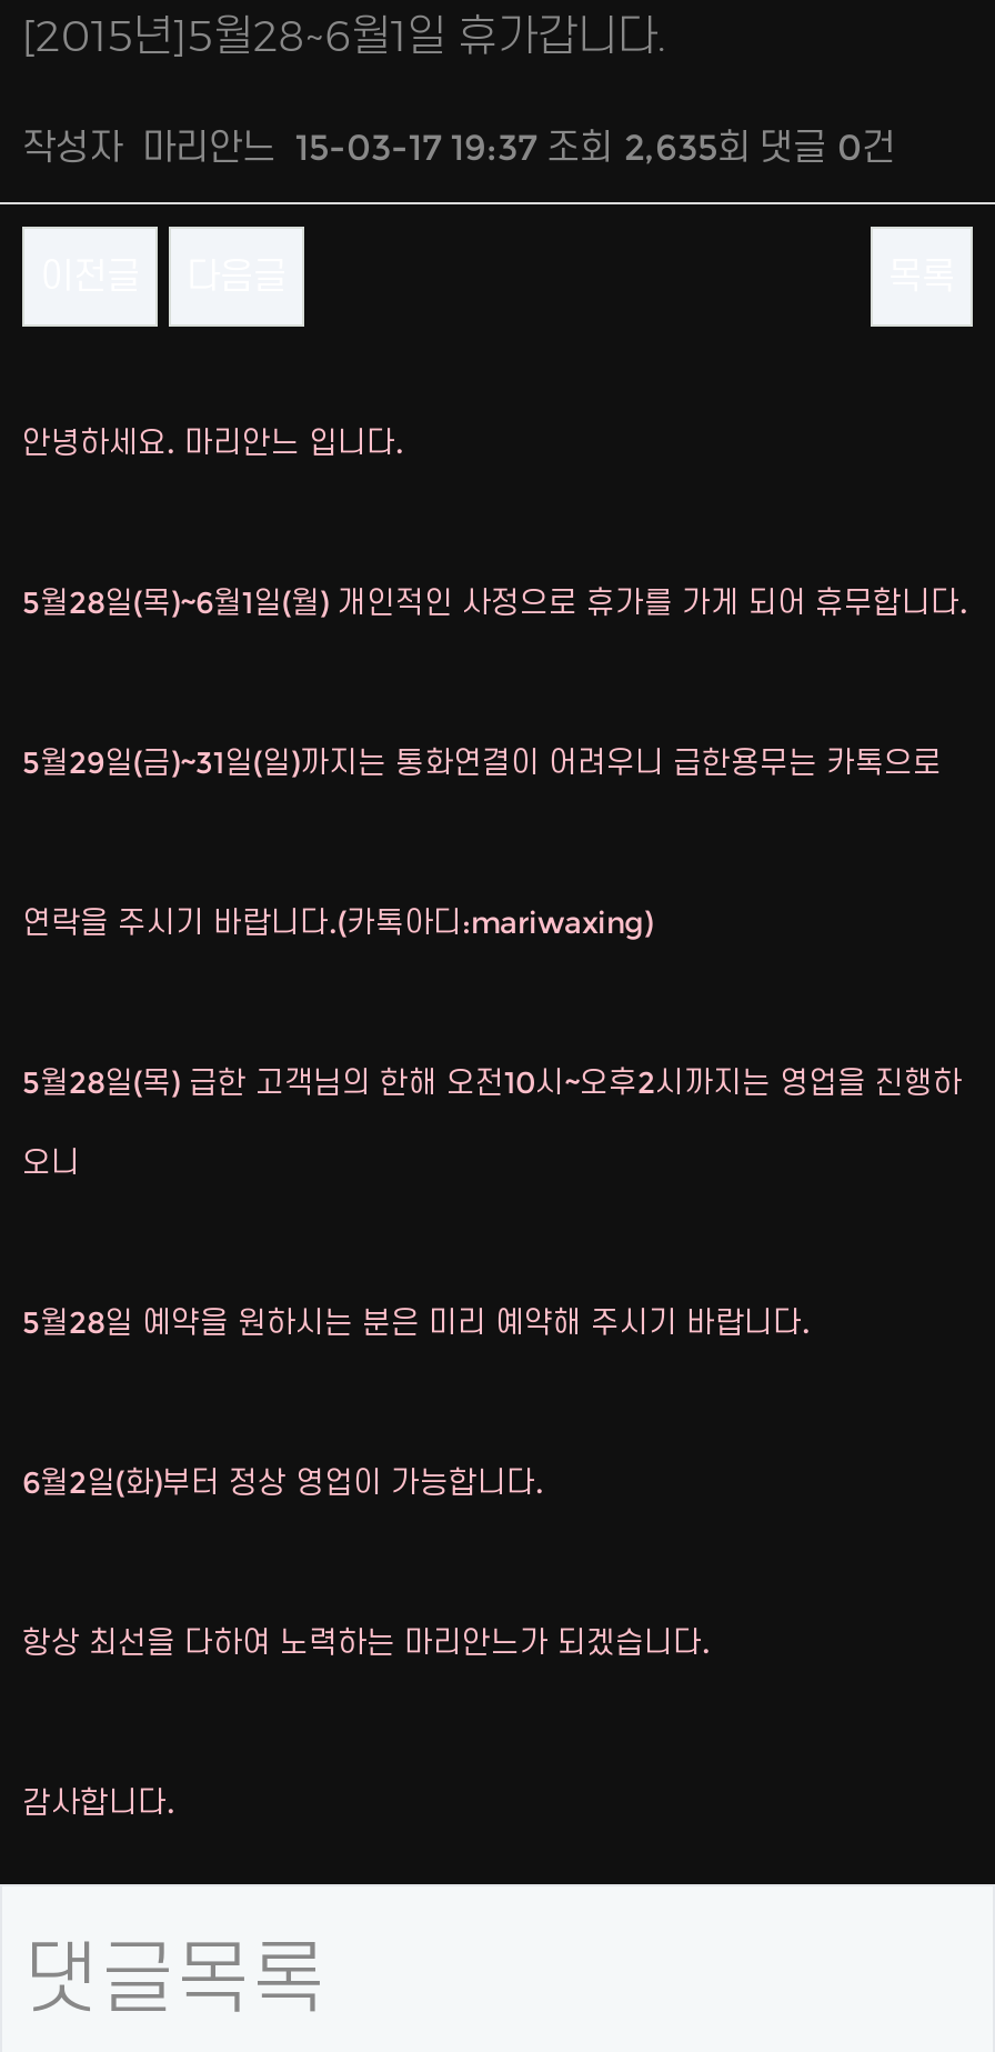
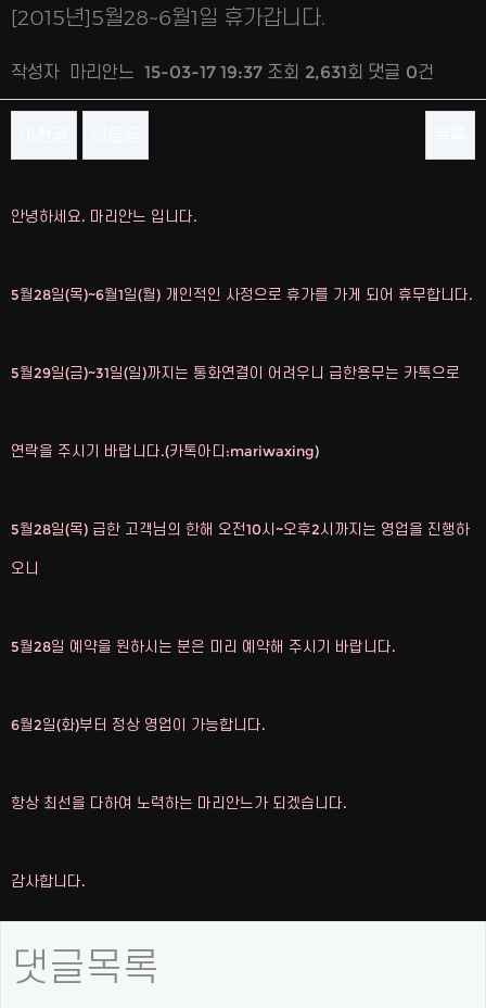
[22,127,895,169] 작성자 마리안느 15-03-17 19:37 조회 2,635회 댓글 0건 -> [11,62,434,83] 작성자 마리안느 15-03-17 19:37 조회 2,631회 댓글 0건

